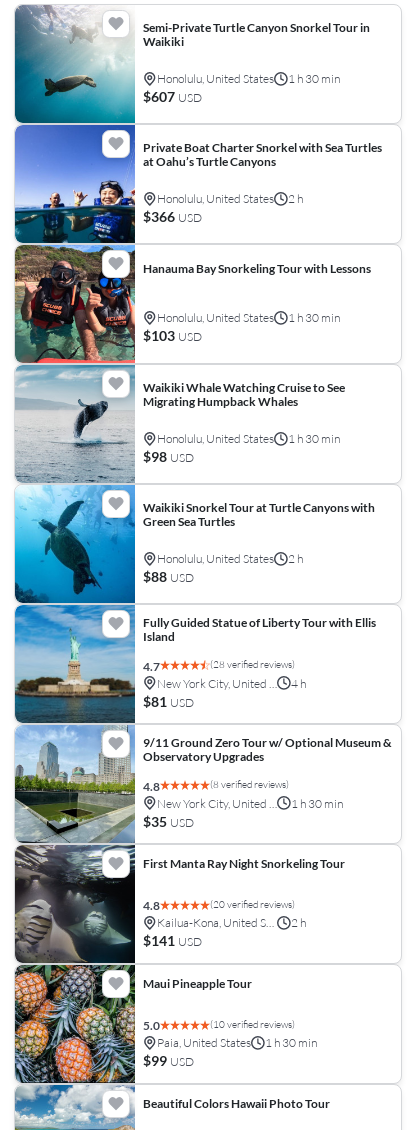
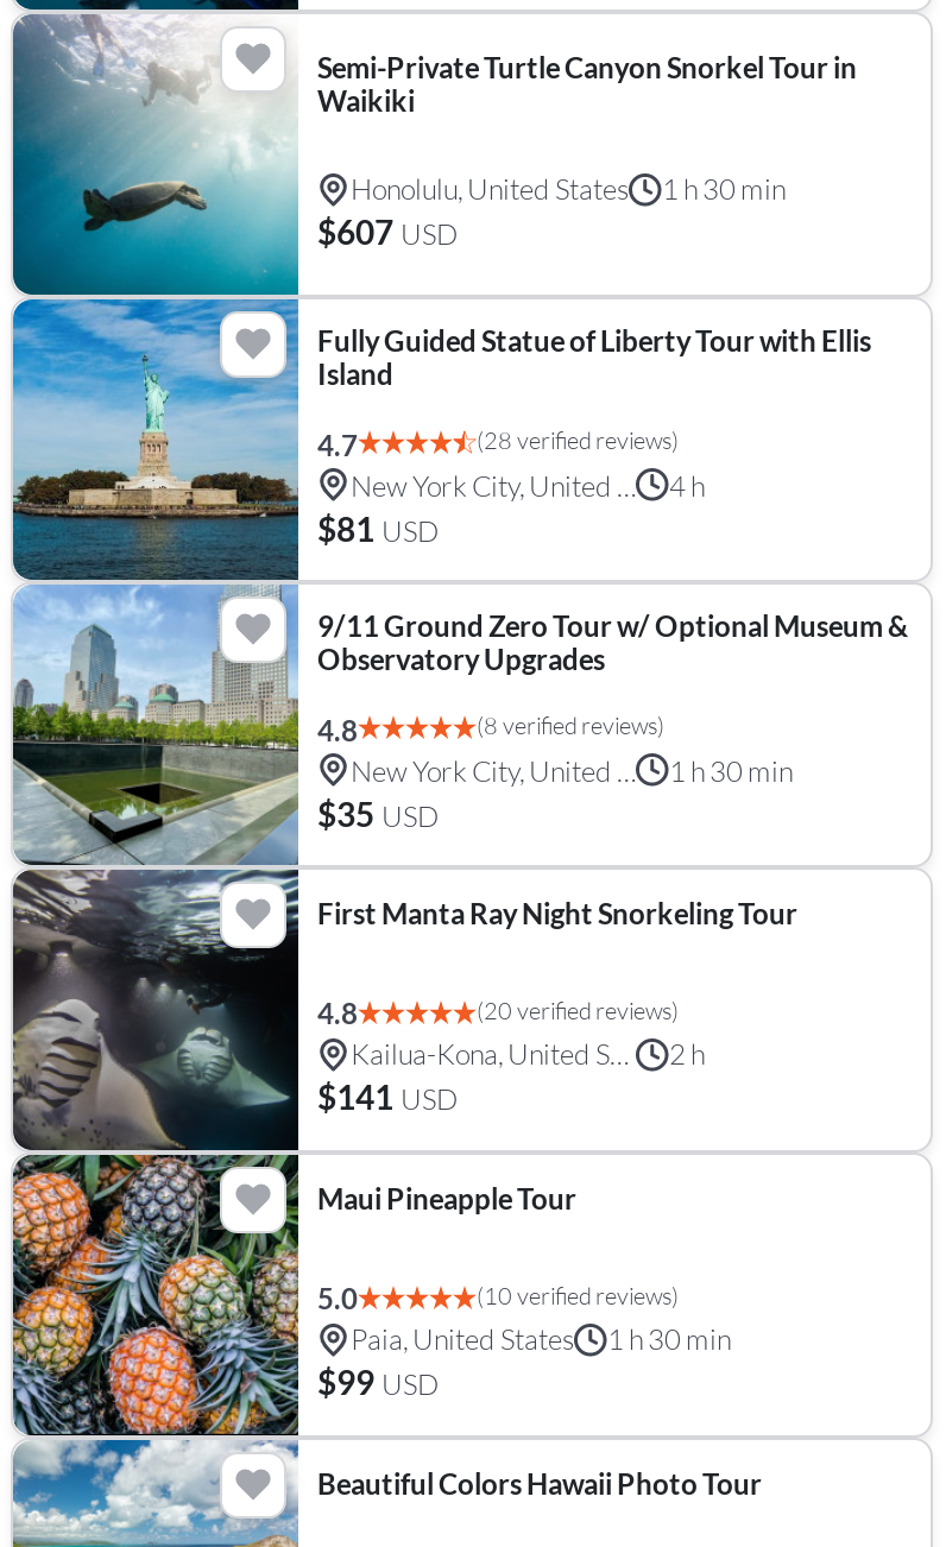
[14,125,382,603] [image] | Private Boat Charter Snorkel with Sea Turtles | at Oahu’s Turtle Canyons | Honolulu, United States | 2 h | $366 USD | Hanauma Bay Snorkeling Tour with Lessons | Honolulu, United States | 1 h 30 min | $103 USD | Waikiki Whale Watching Cruise to See | Migrating Humpback Whales | Honolulu, United States | 1 h 30 min | $98 USD | Waikiki Snorkel Tour at Turtle Canyons with | Green Sea Turtles | Honolulu, United States | 2 h | $88 USD -> none

